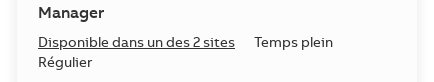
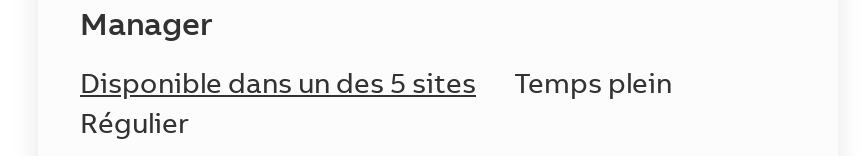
[38,37,235,51] Disponible dans un des 2 sites -> [80,73,476,101] Disponible dans un des 5 sites

